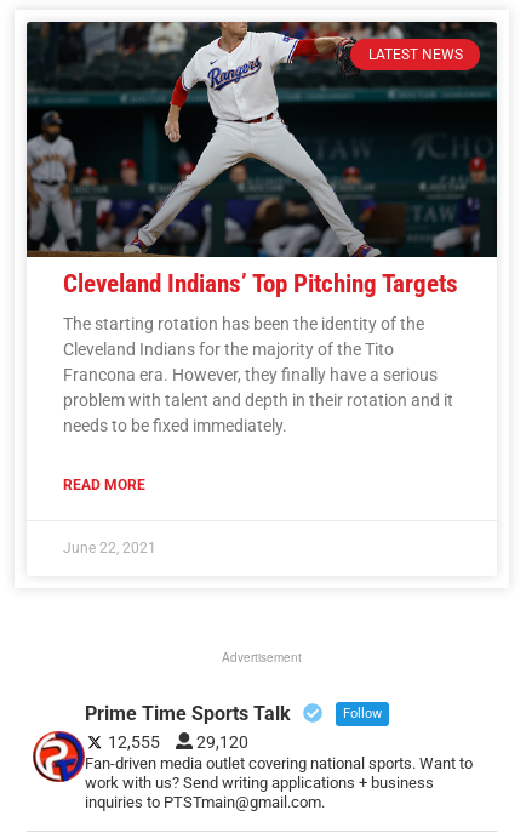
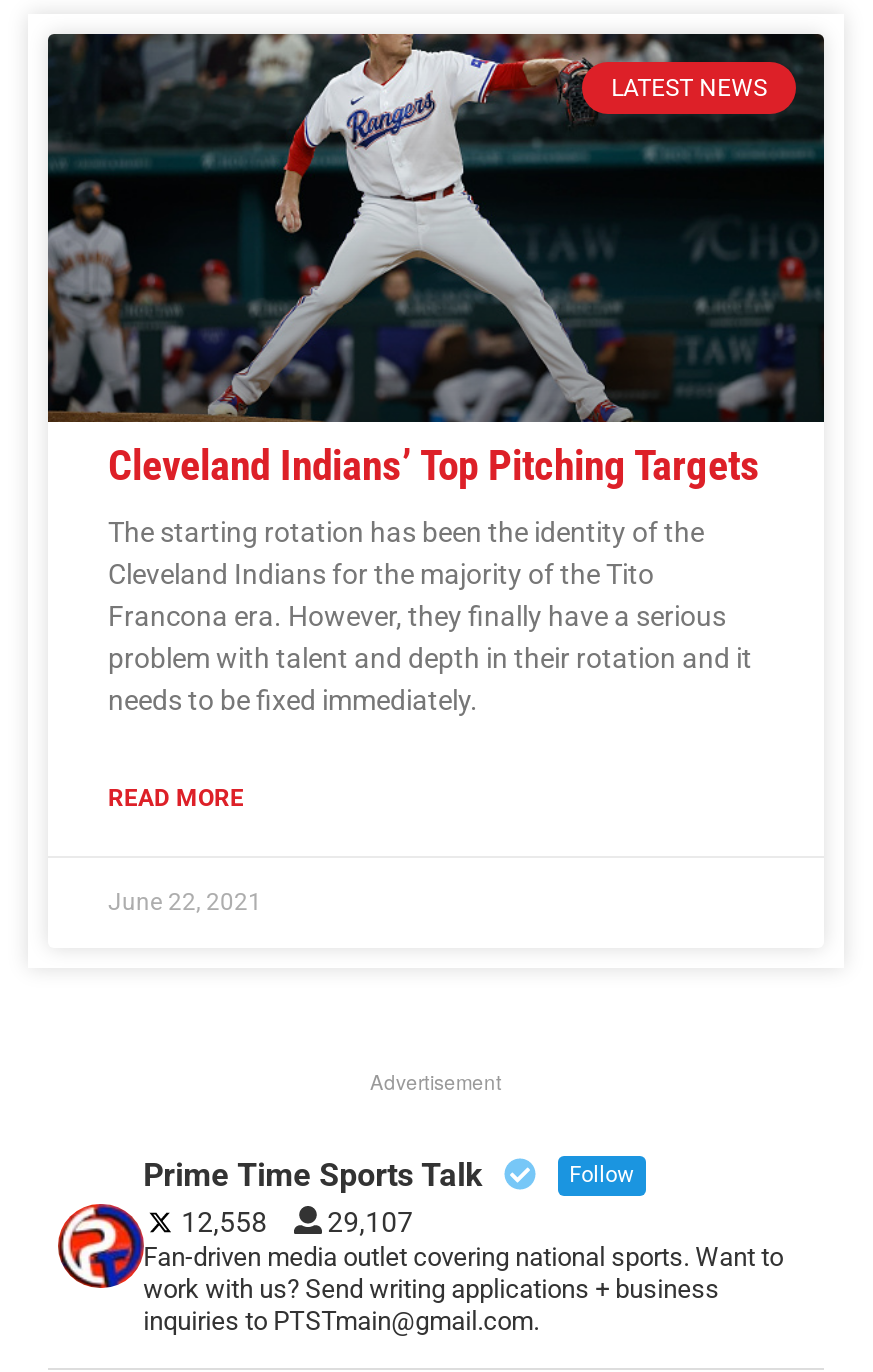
[107,732,163,751] 12,555 -> [181,1205,273,1237] 12,558
[196,732,248,751] 29,120 -> [327,1205,413,1237] 29,107

